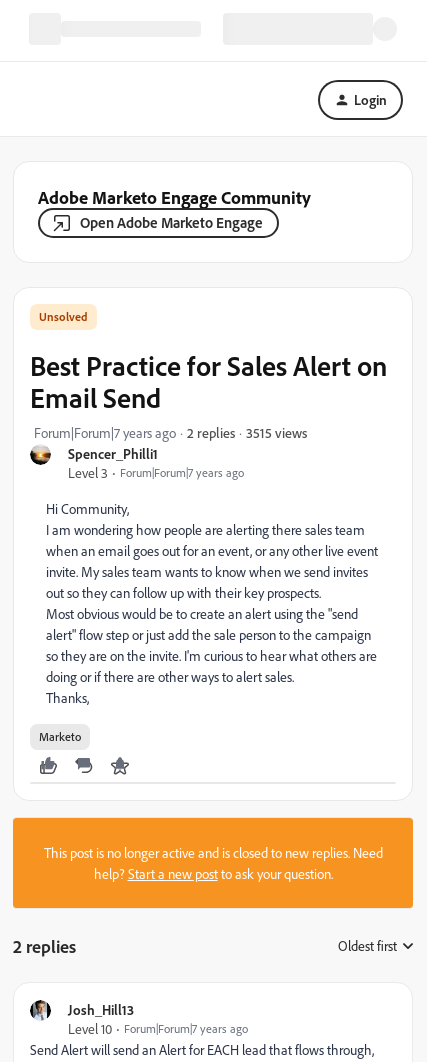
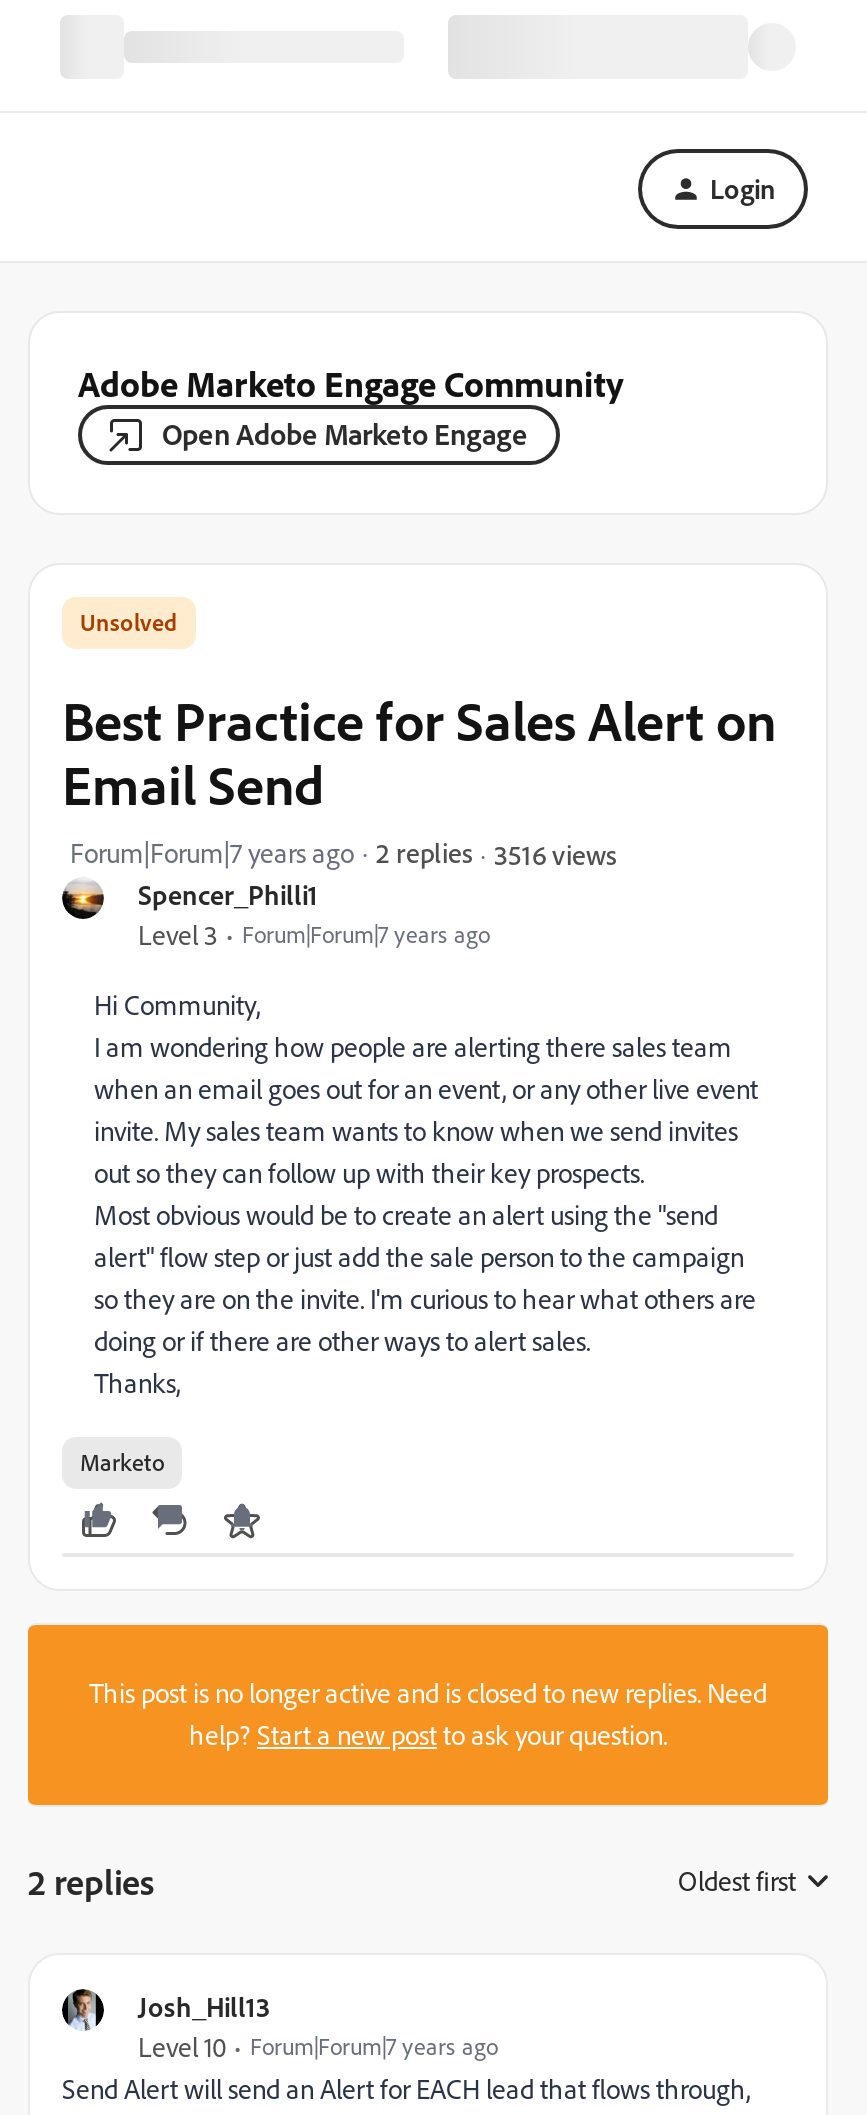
[246,423,307,440] 3515 views -> [494,836,616,870] 3516 views

